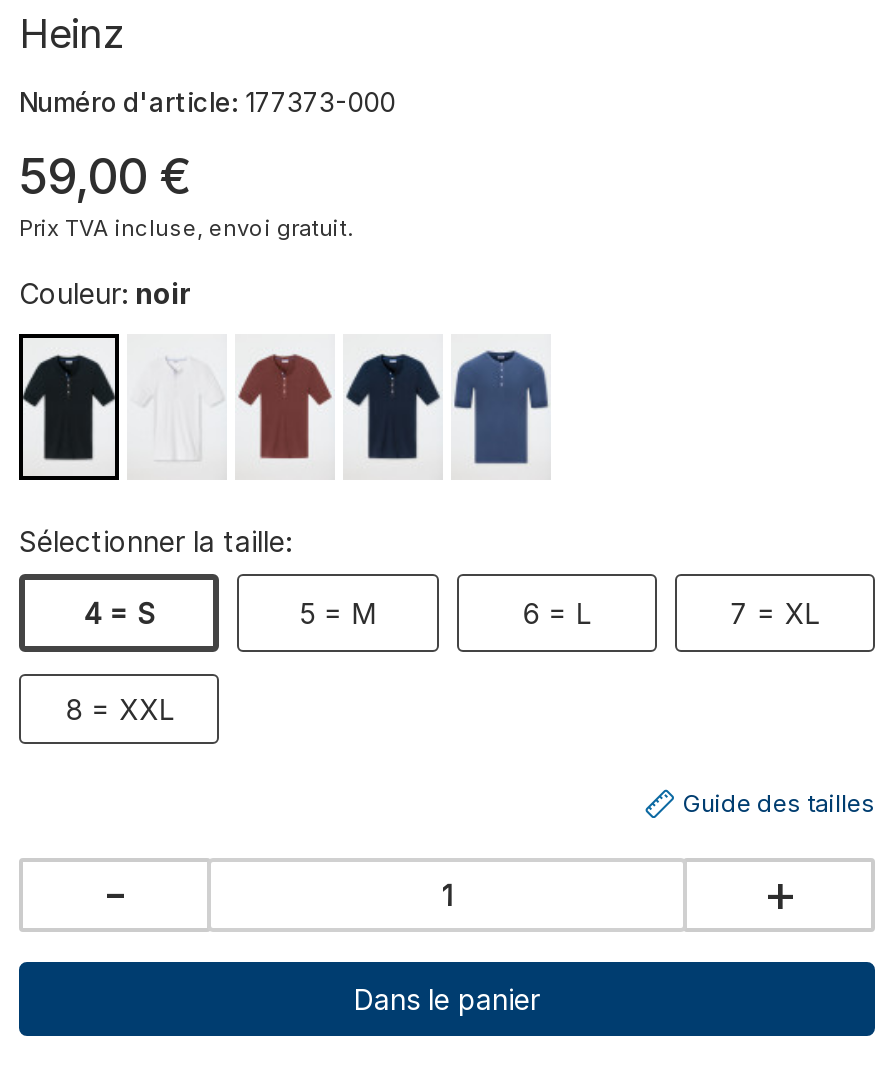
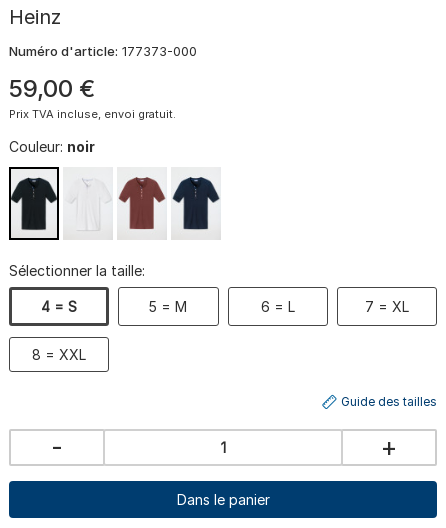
[451,348,551,468] [image] -> none

